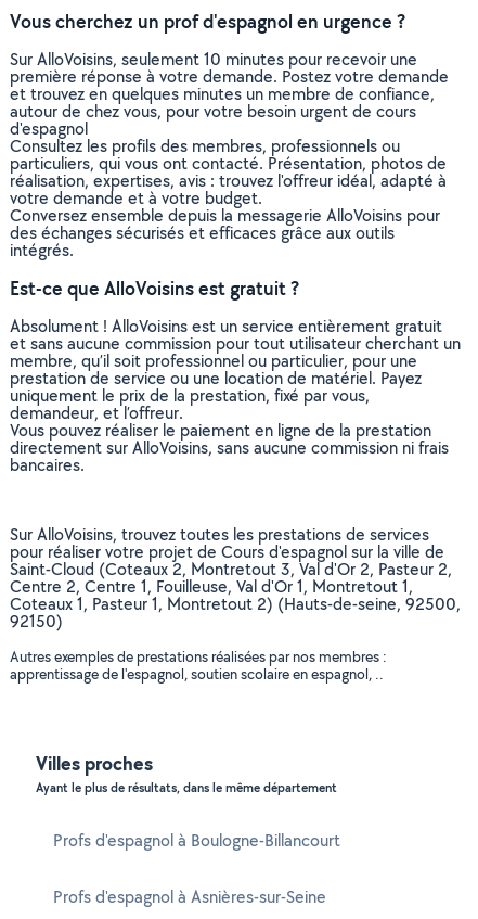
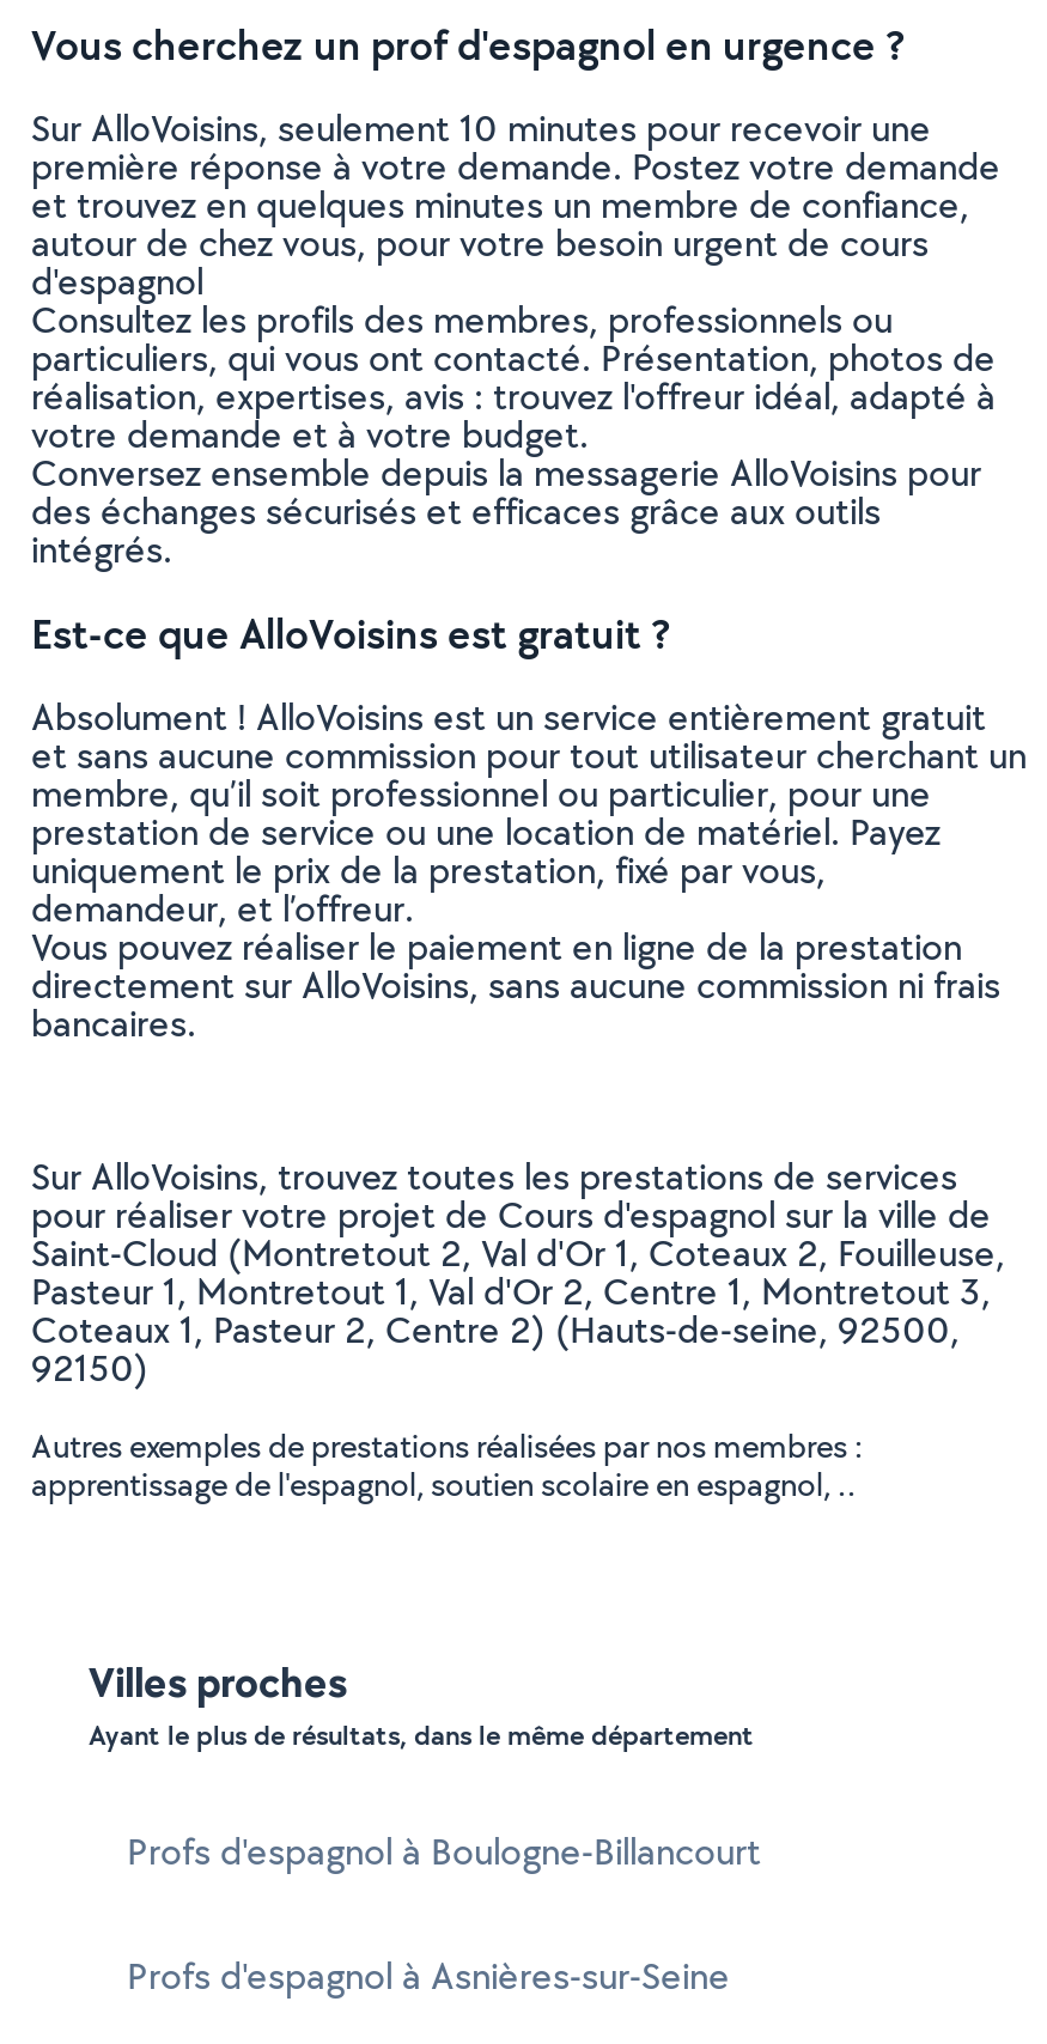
[10,558,461,615] Saint-Cloud (Coteaux 2, Montretout 3, Val d'Or 2, Pasteur 2, | Centre 2, Centre 1, Fouilleuse, Val d'Or 1, Montretout 1, | Coteaux 1, Pasteur 1, Montretout 2) (Hauts-de-seine, 92500, -> [31,1228,1005,1355] Saint-Cloud (Montretout 2, Val d'Or 1, Coteaux 2, Fouilleuse, | Pasteur 1, Montretout 1, Val d'Or 2, Centre 1, Montretout 3, | Coteaux 1, Pasteur 2, Centre 2) (Hauts-de-seine, 92500,

